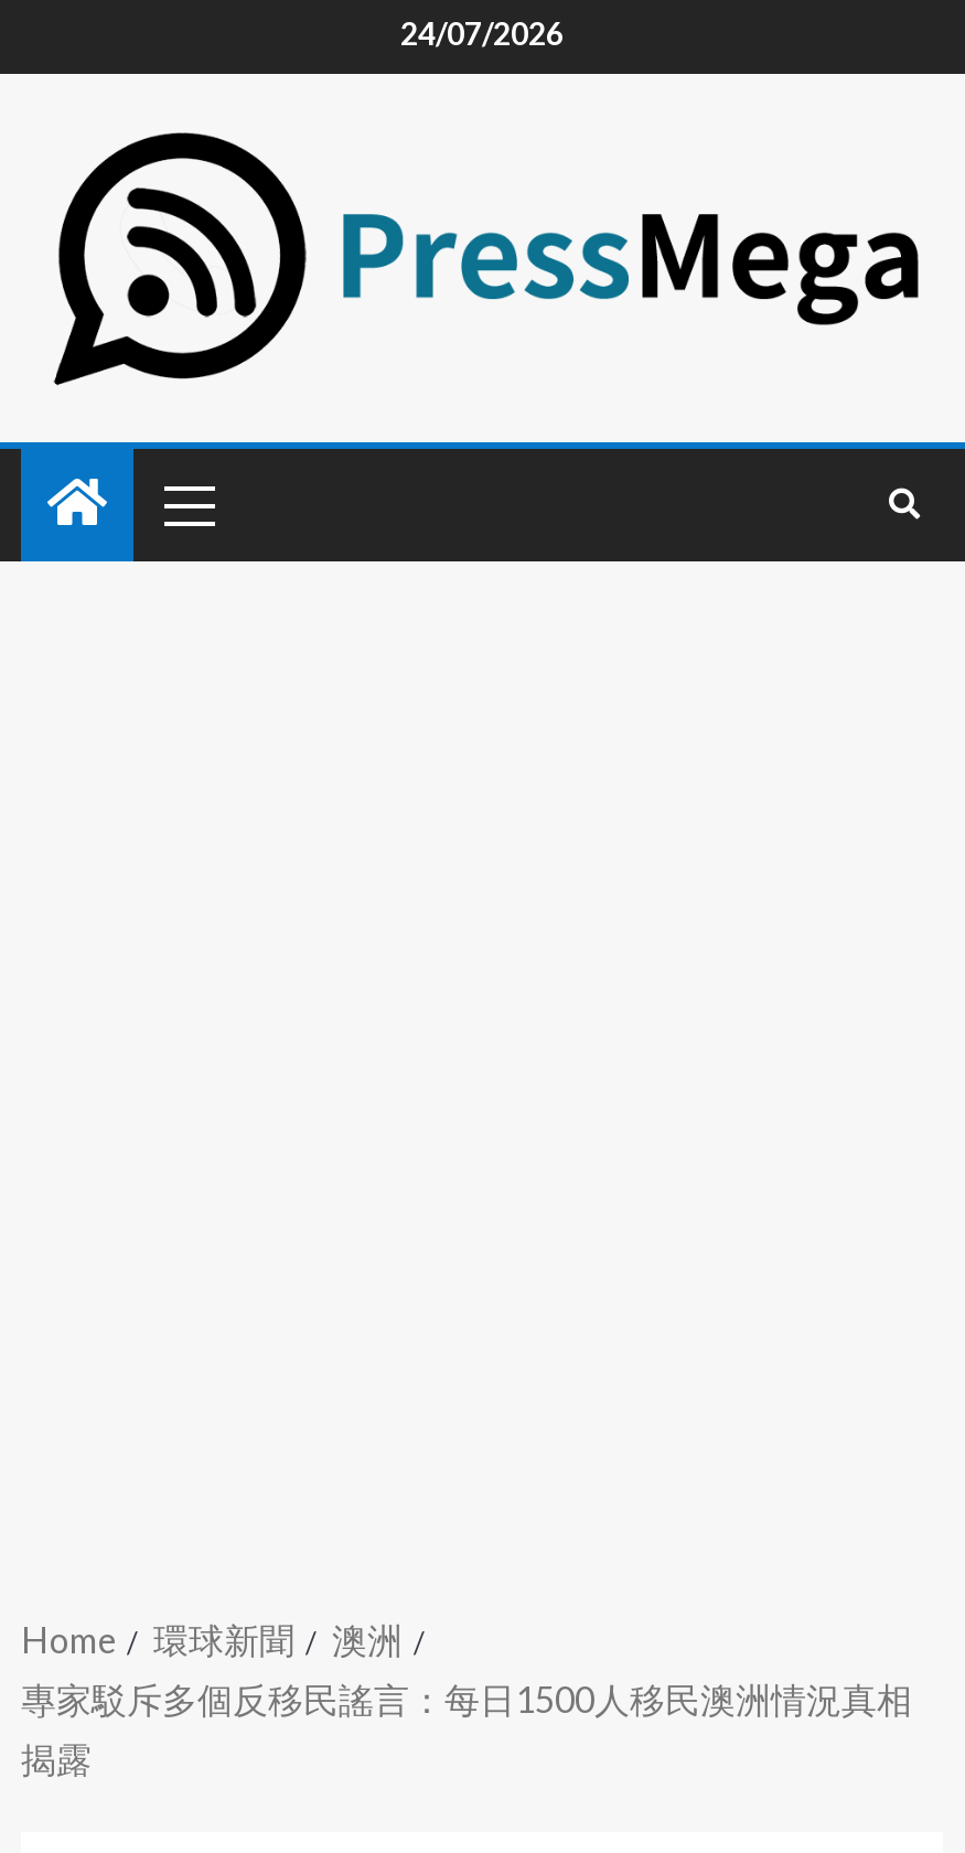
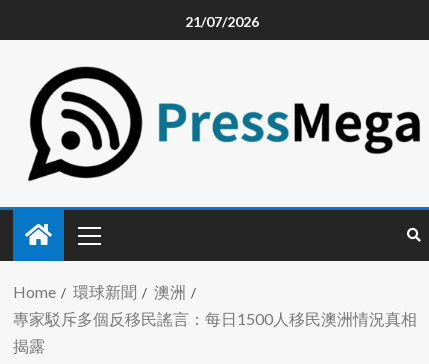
[400,14,564,52] 24/07/2026 -> [185,13,259,30] 21/07/2026

